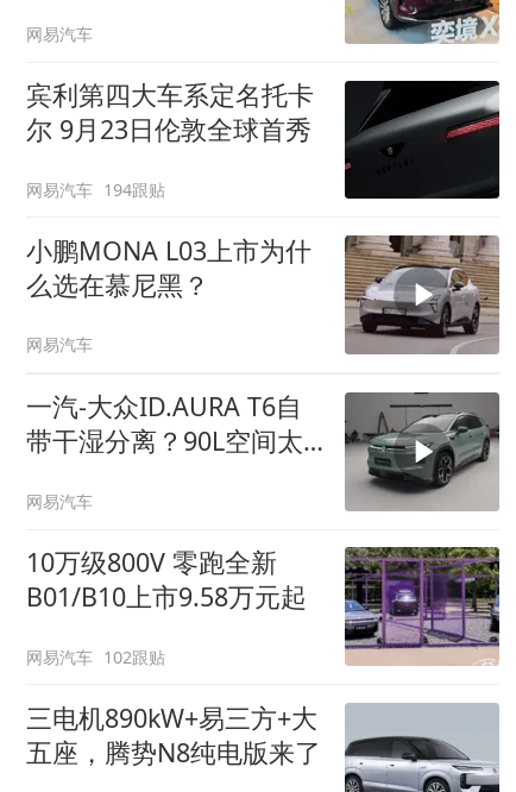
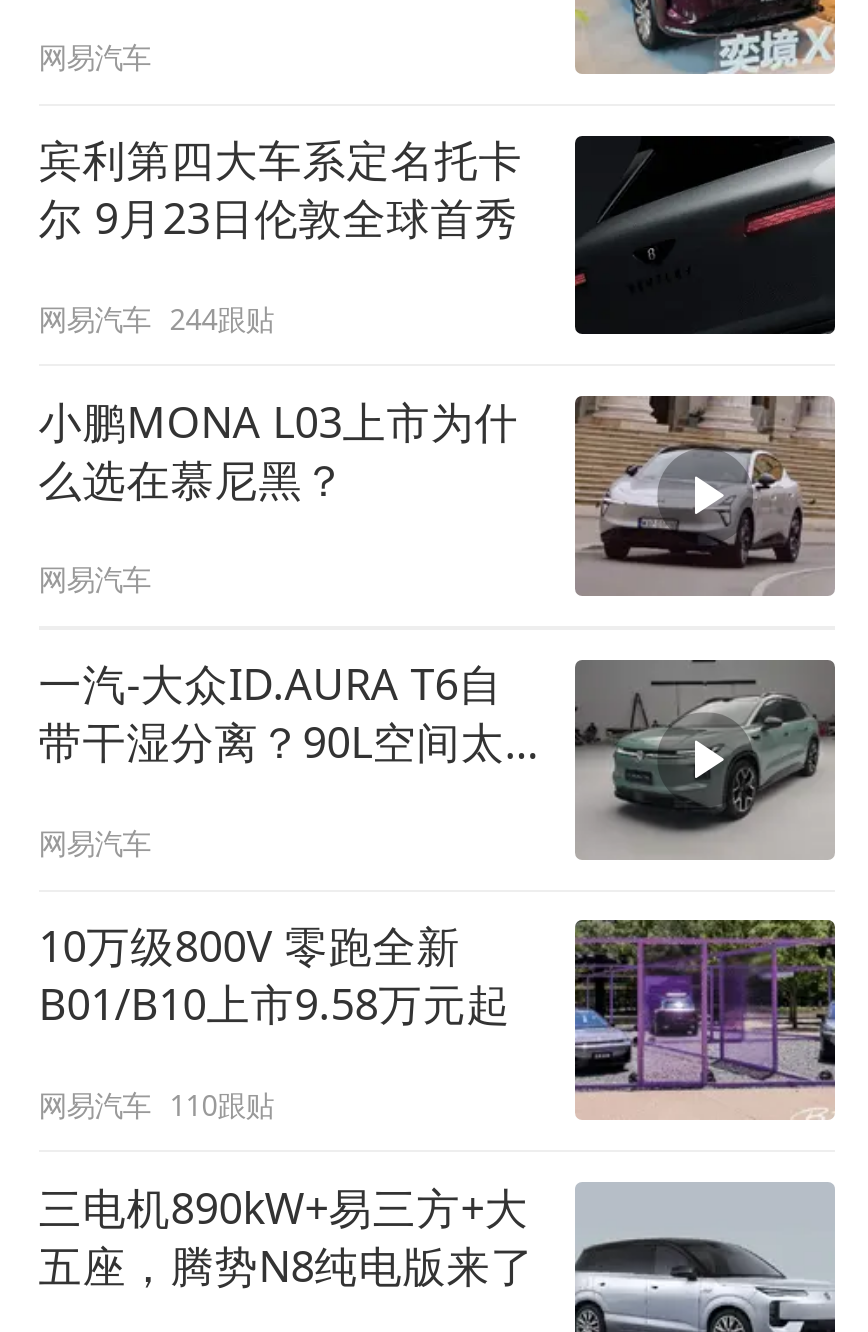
[26,178,166,201] 网易汽车 194跟贴 -> [38,299,274,337] 网易汽车 244跟贴
[26,645,166,668] 网易汽车 102跟贴 -> [38,1085,274,1123] 网易汽车 110跟贴

